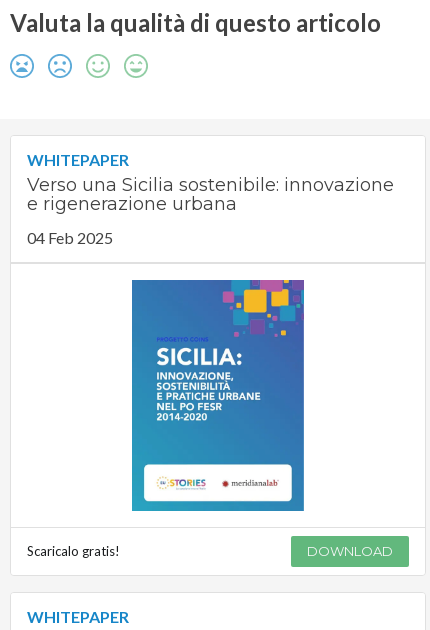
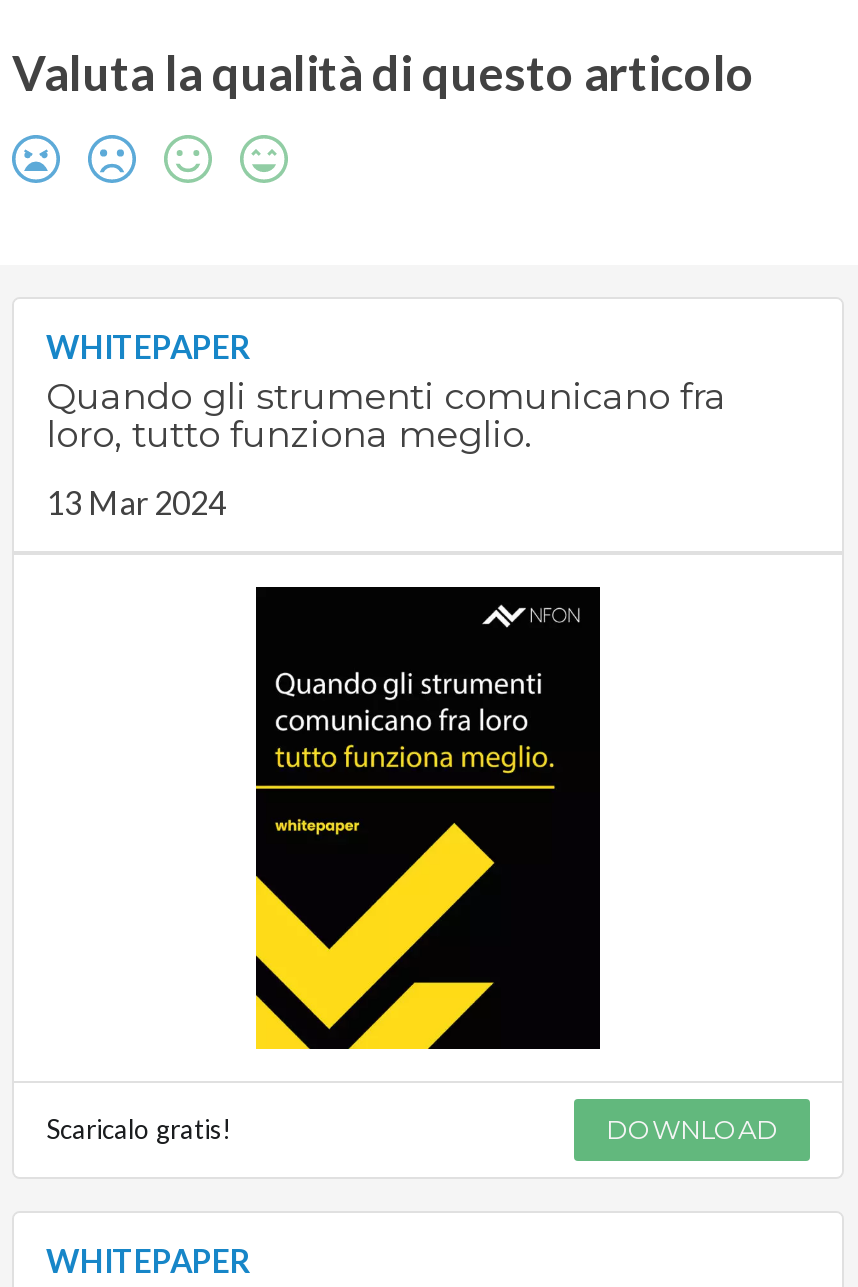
[27,174,394,215] Verso una Sicilia sostenibile: innovazione | e rigenerazione urbana -> [46,376,726,458] Quando gli strumenti comunicano fra | loro, tutto funziona meglio.
[27,228,113,247] 04 Feb 2025 -> [46,484,226,522] 13 Mar 2024
[131,279,305,512] [image] -> [254,585,602,1051] [image]

